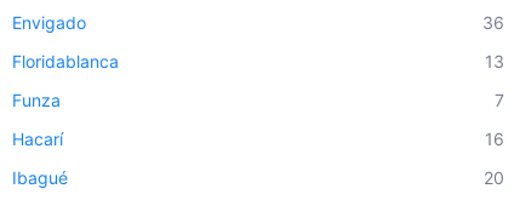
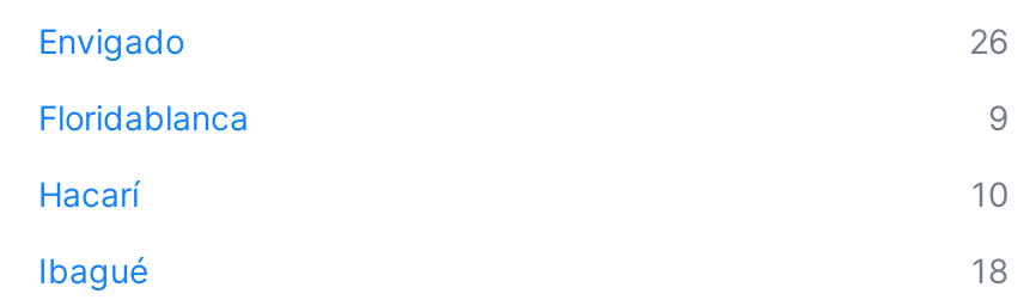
[482,12,504,32] 36 -> [969,21,1010,61] 26
[12,50,504,110] 13 | Funza | 7 -> [988,97,1010,138] 9
[485,128,504,149] 16 -> [971,174,1010,214] 10
[484,167,504,187] 20 -> [971,250,1010,291] 18

